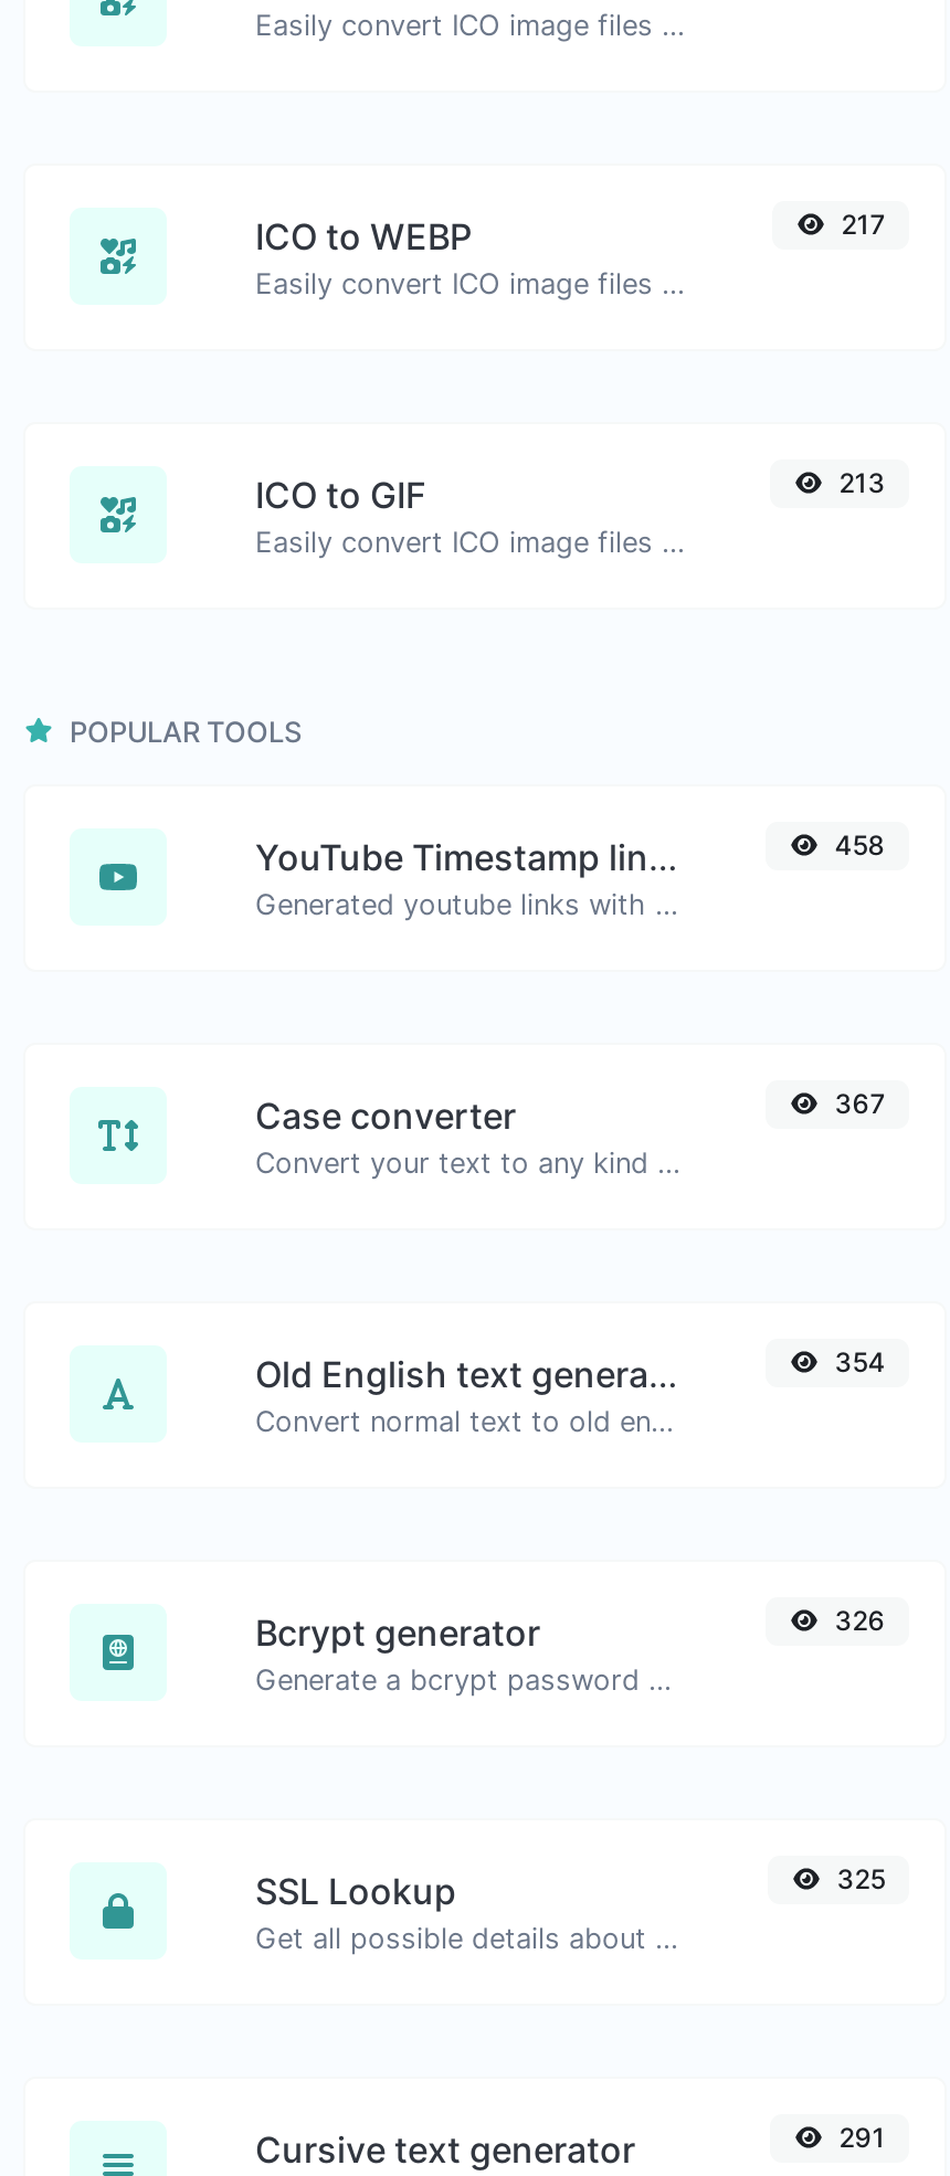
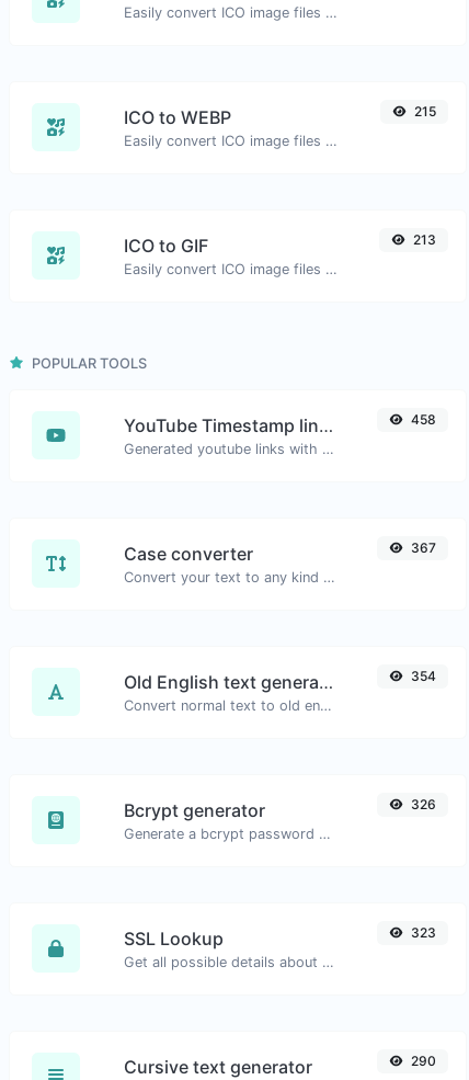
[834,208,885,241] 217 -> [411,103,436,120] 215
[830,1862,885,1895] 325 -> [408,924,436,941] 323
[832,2121,885,2154] 291 -> [408,1053,436,1069] 290

